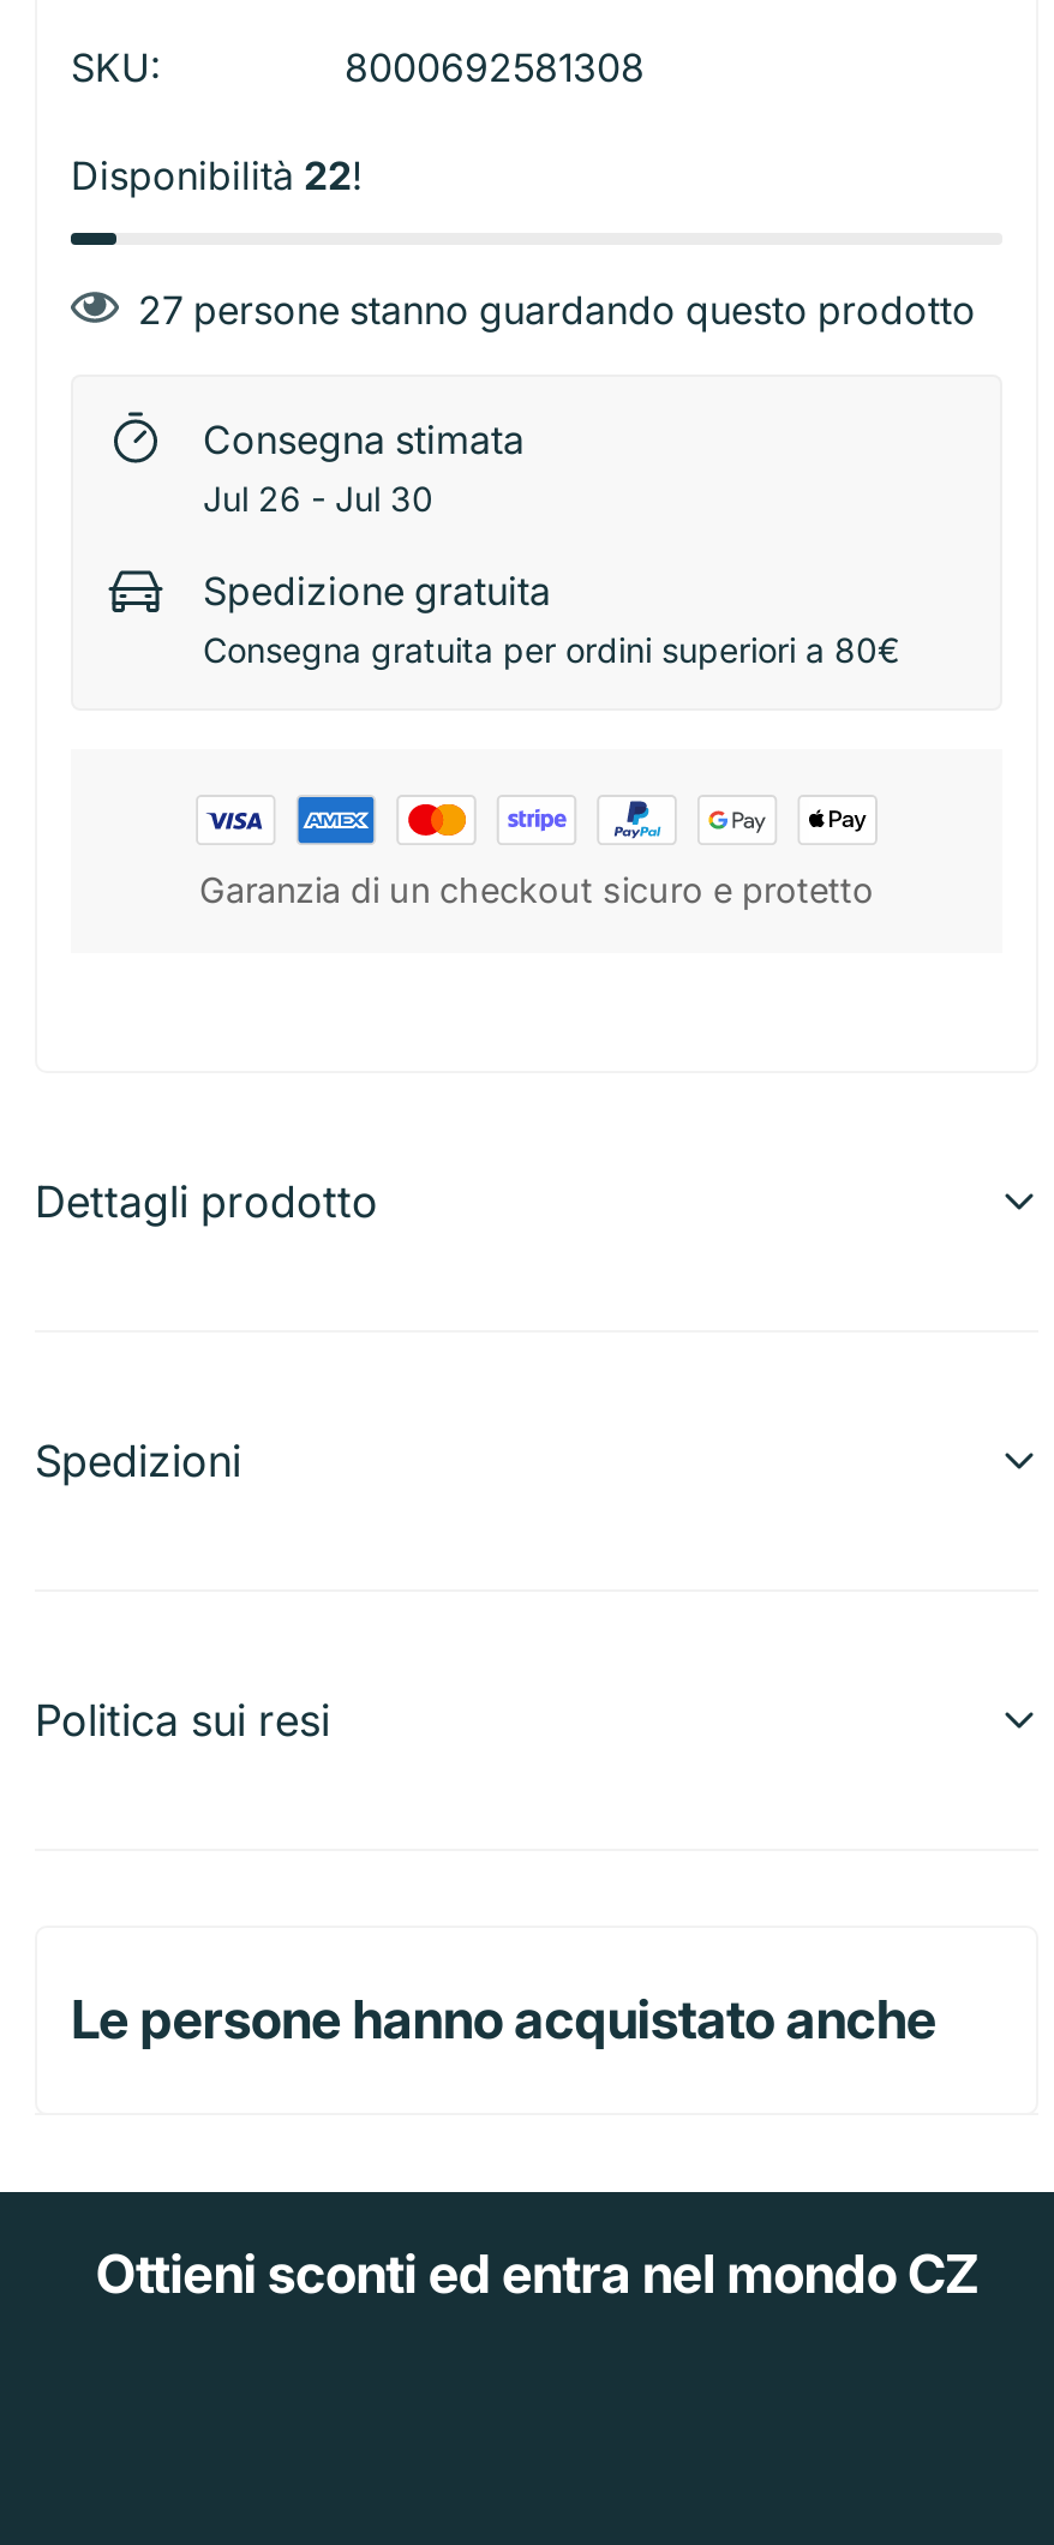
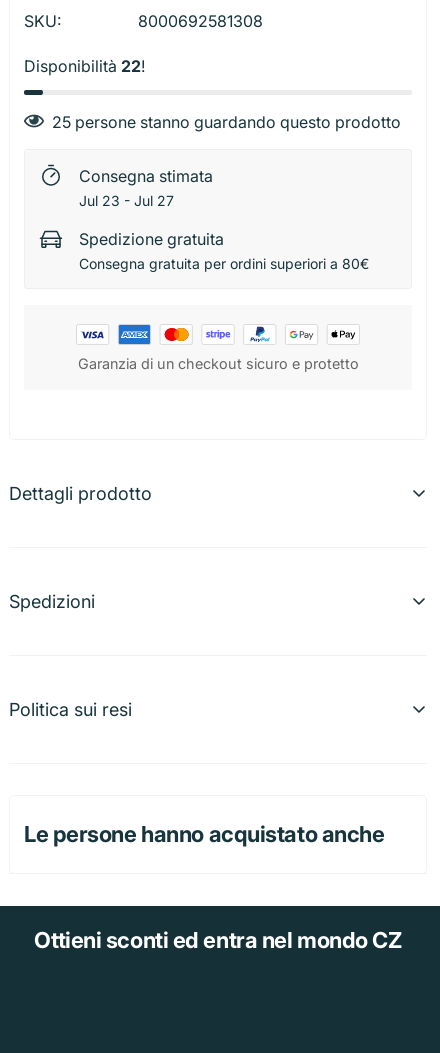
[138,285,976,333] 27 persone stanno guardando questo prodotto -> [52,112,401,132] 25 persone stanno guardando questo prodotto
[203,477,433,518] Jul 26 - Jul 30 -> [79,192,174,209] Jul 23 - Jul 27

